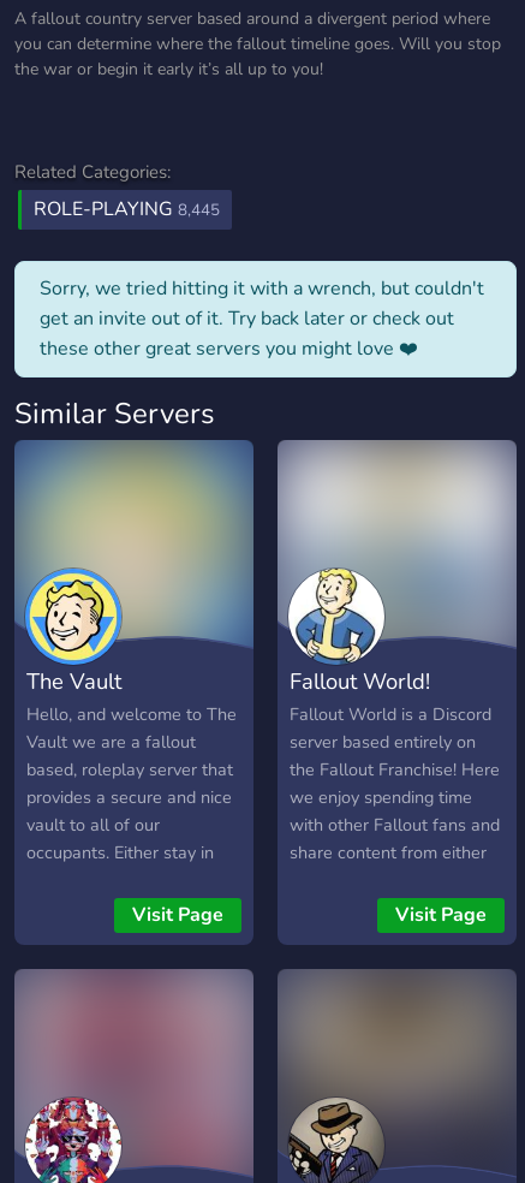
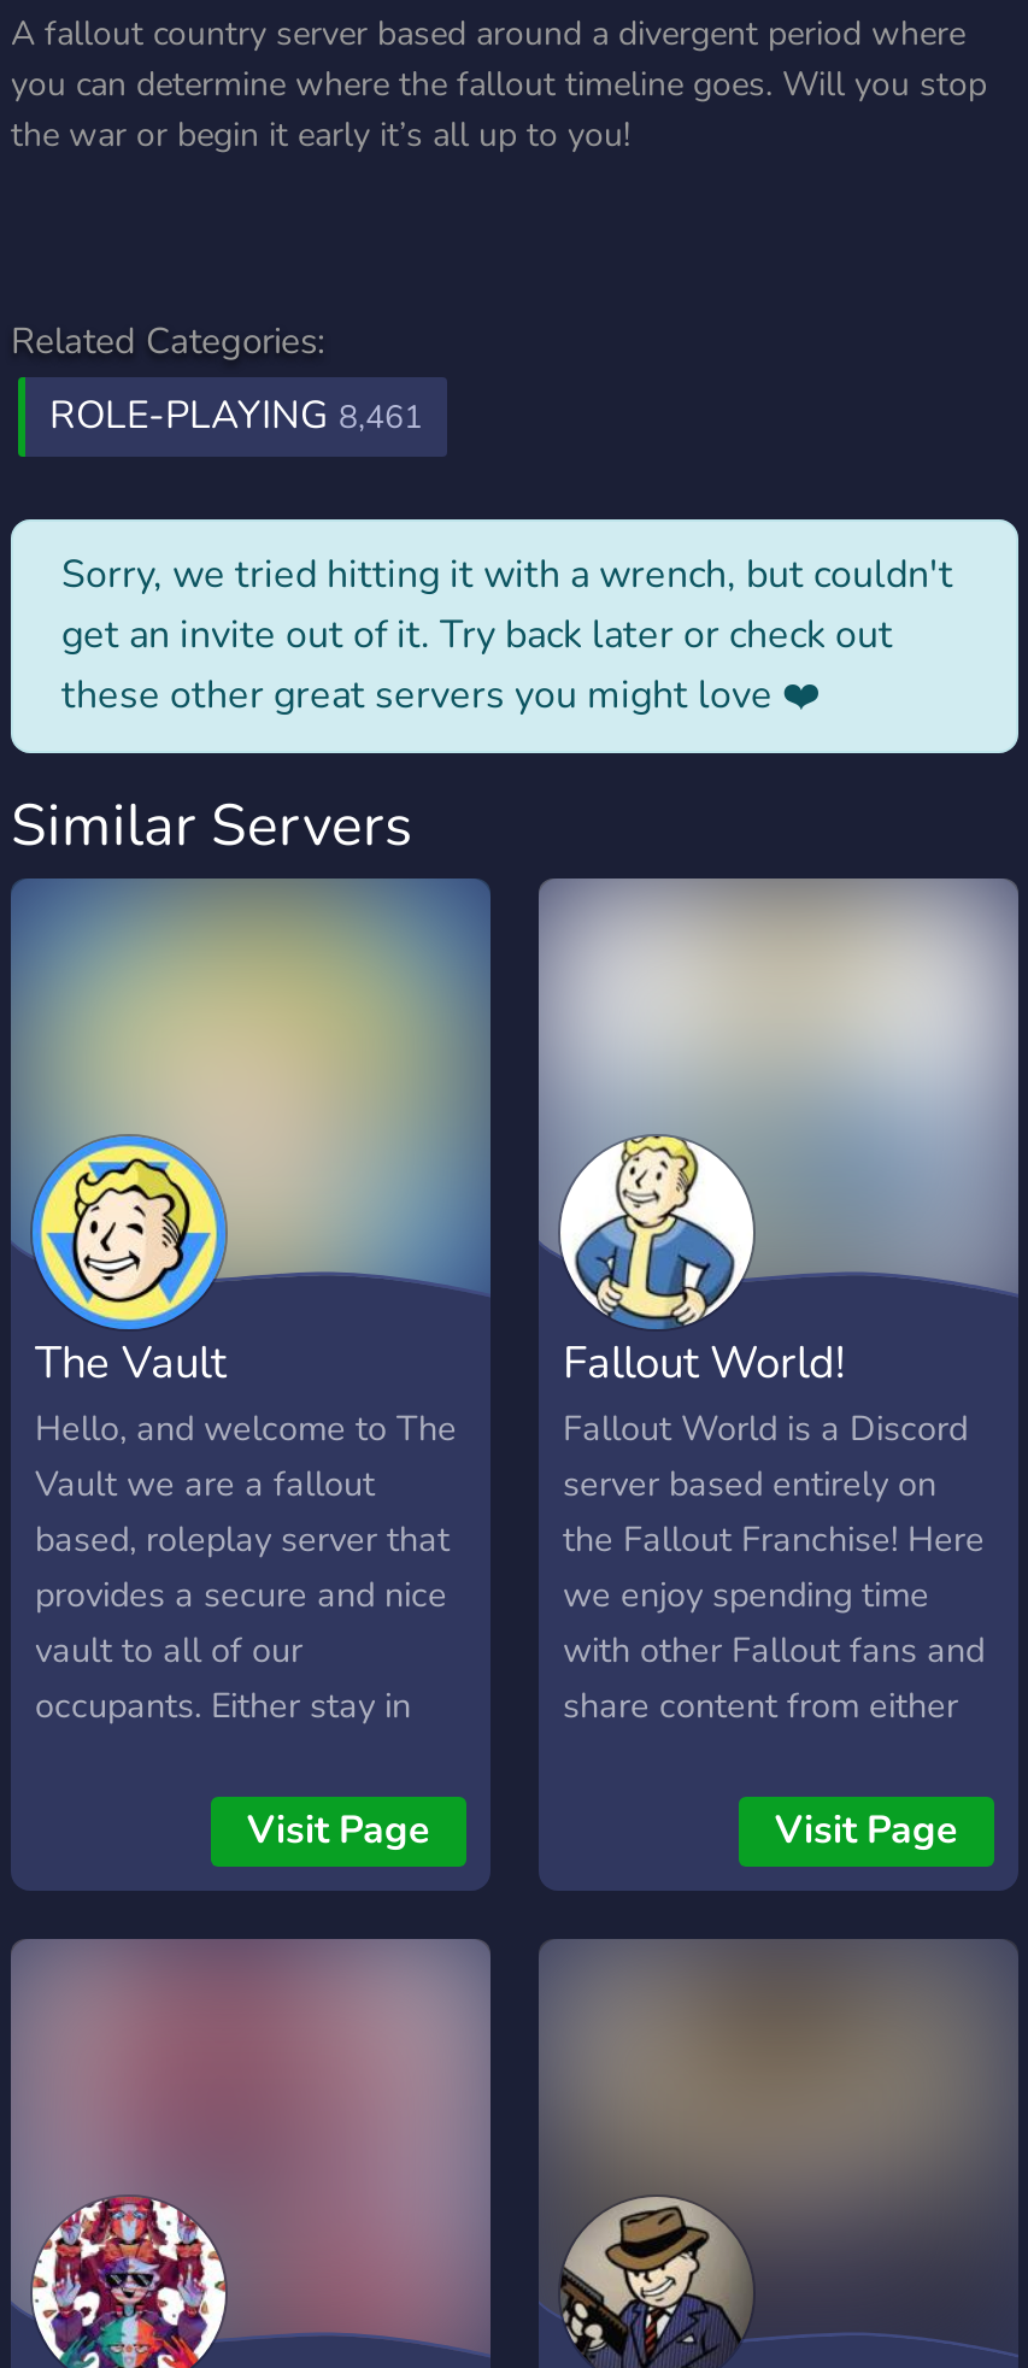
[34,196,220,222] ROLE-PLAYING 8,445 -> [49,389,423,442] ROLE-PLAYING 8,461

